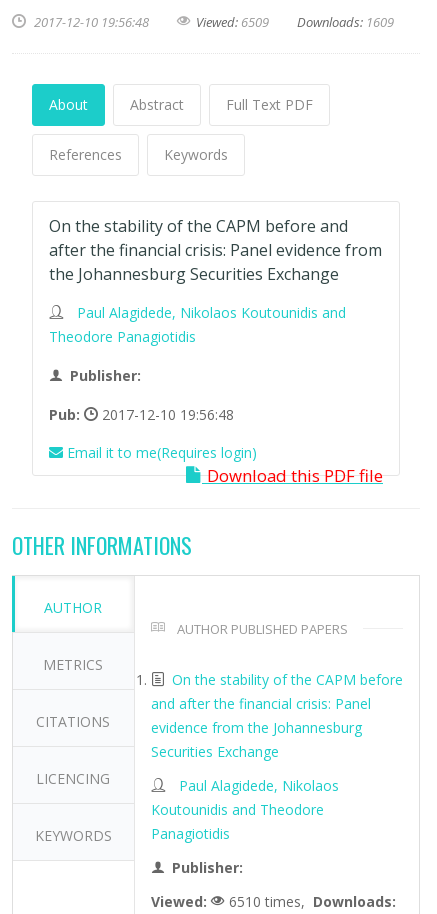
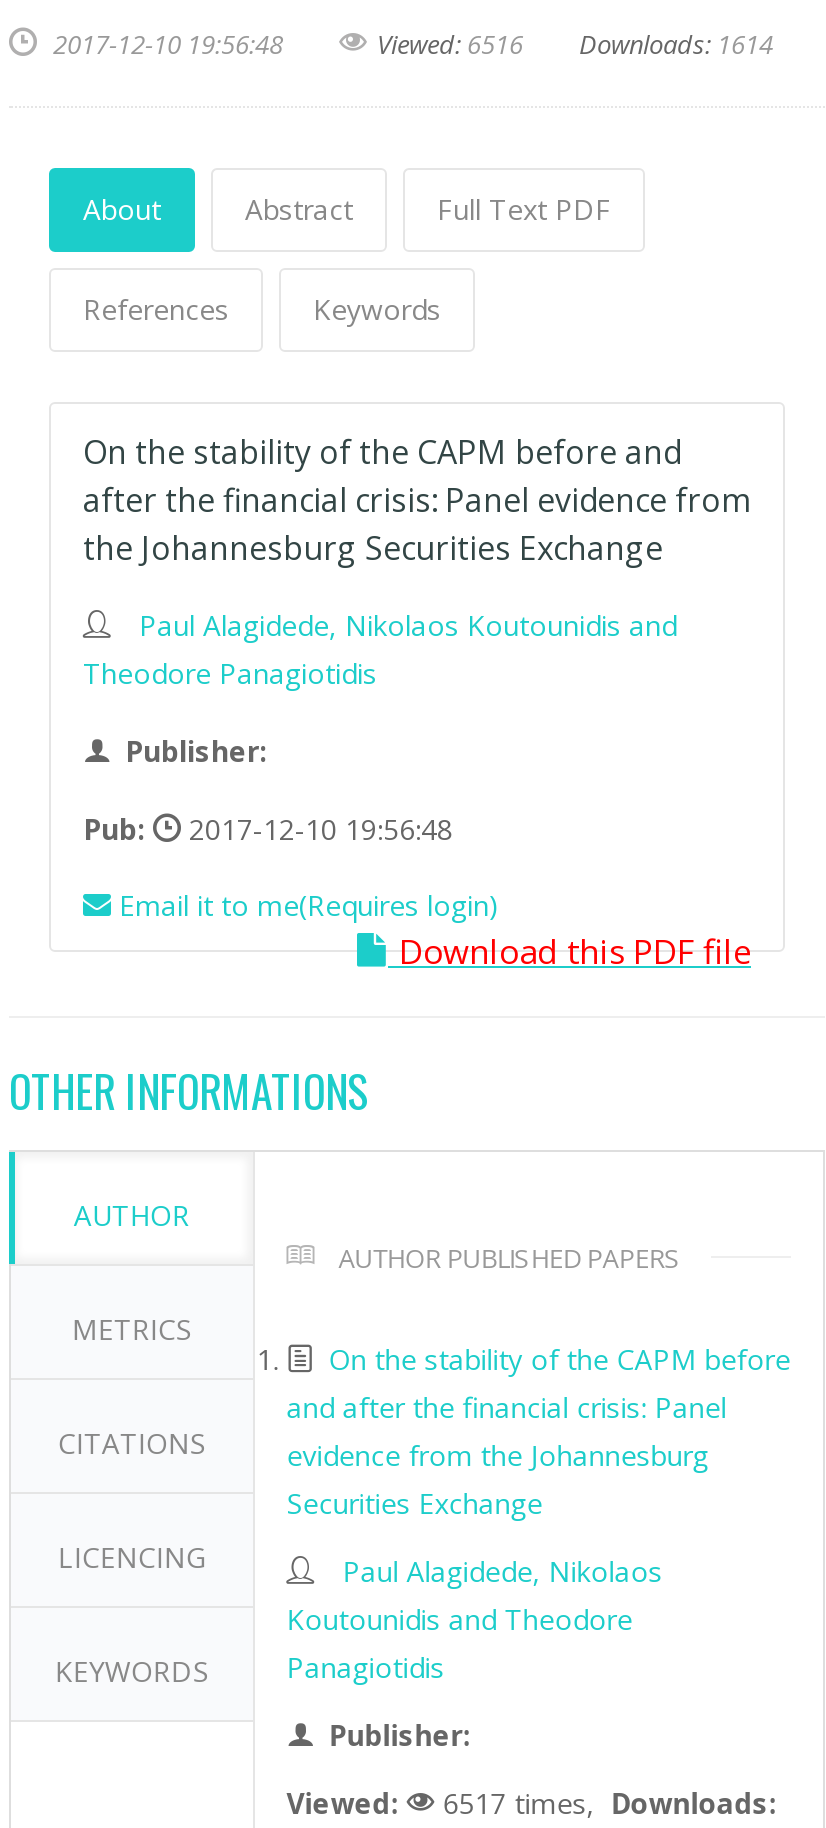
[196,13,269,31] Viewed: 6509 -> [377,26,523,62] Viewed: 6516
[297,13,394,31] Downloads: 1609 -> [579,26,773,62] Downloads: 1614
[225,892,396,911] 6510 times, Downloads: -> [435,1784,777,1822] 6517 times, Downloads:

